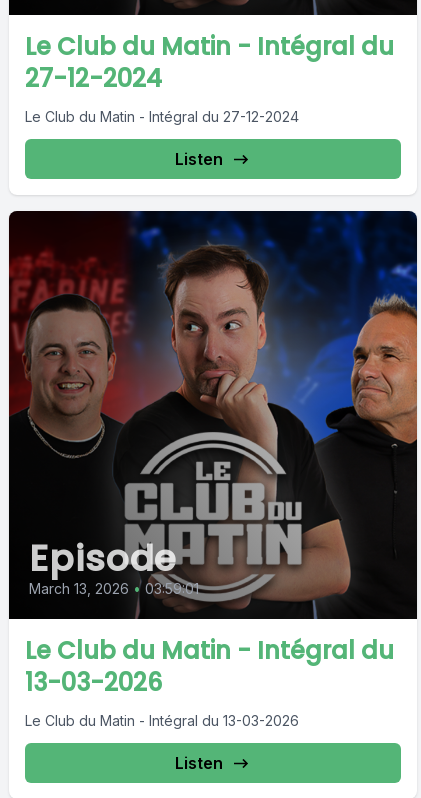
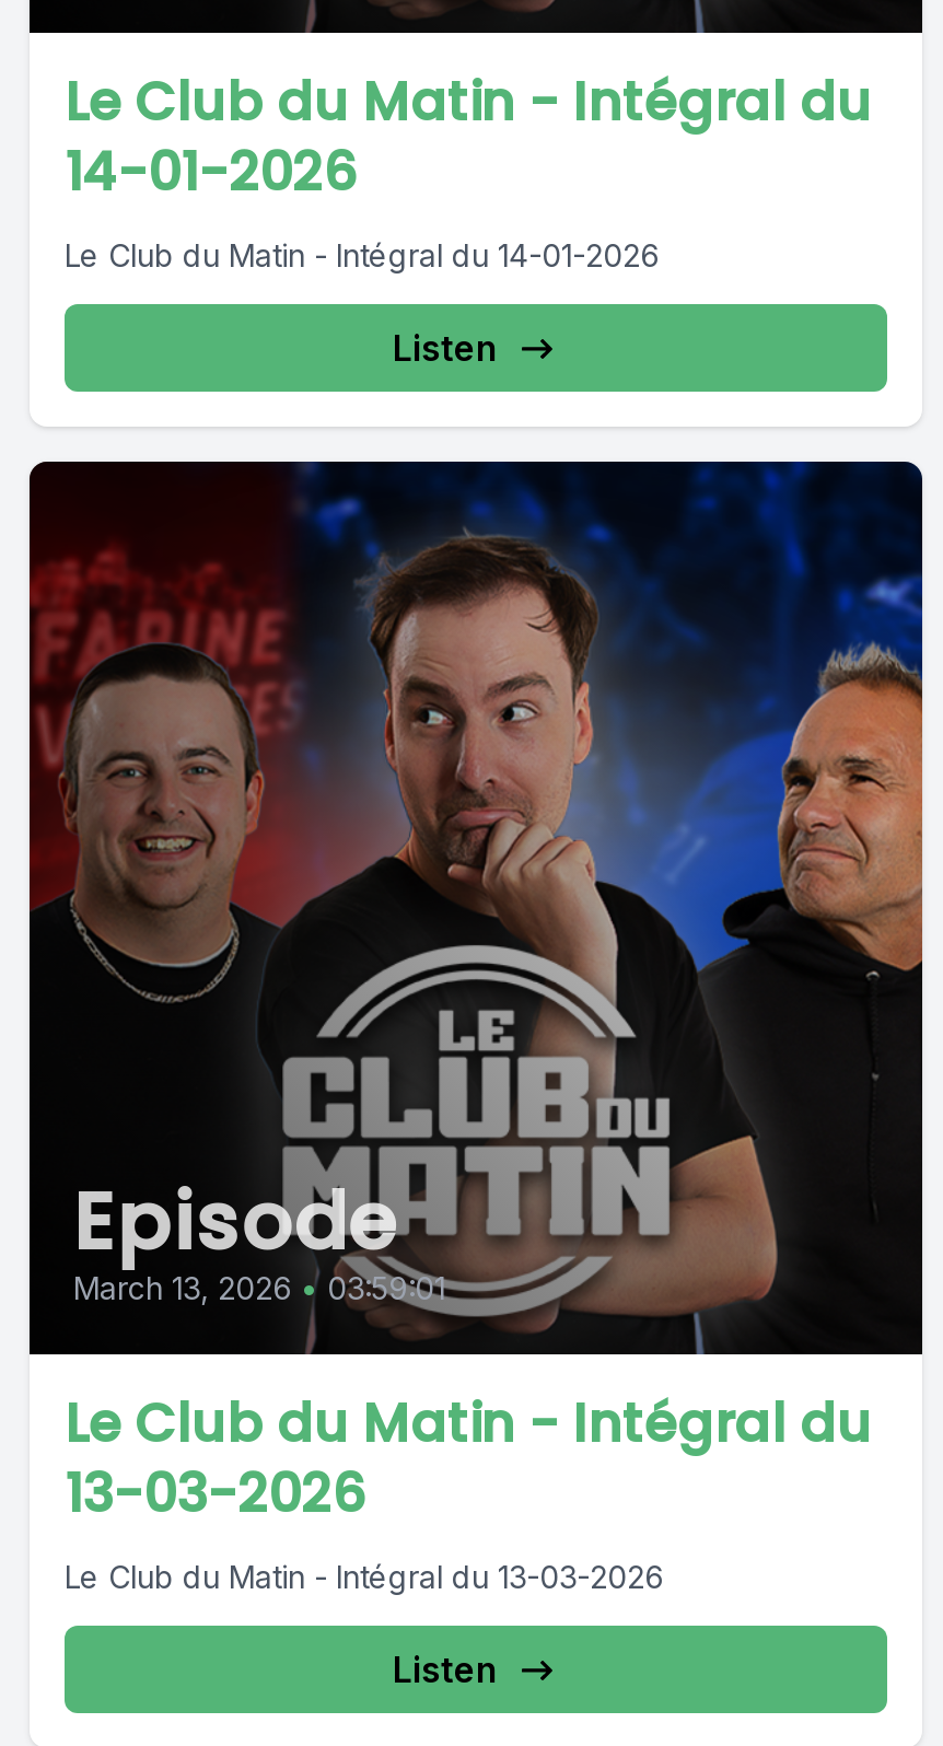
[25,62,162,95] 27-12-2024 -> [65,136,356,208] 14-01-2026
[25,108,299,125] Le Club du Matin - Intégral du 27-12-2024 -> [65,236,660,273] Le Club du Matin - Intégral du 14-01-2026

